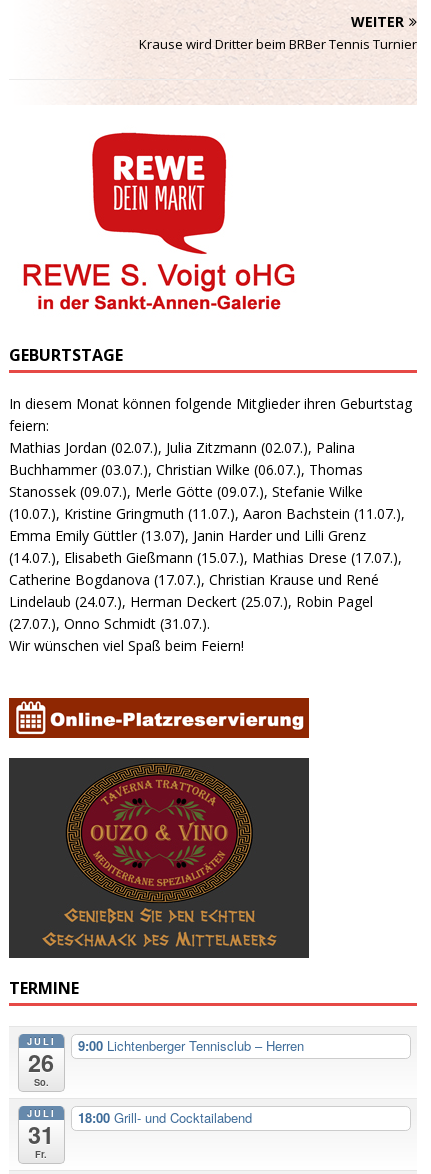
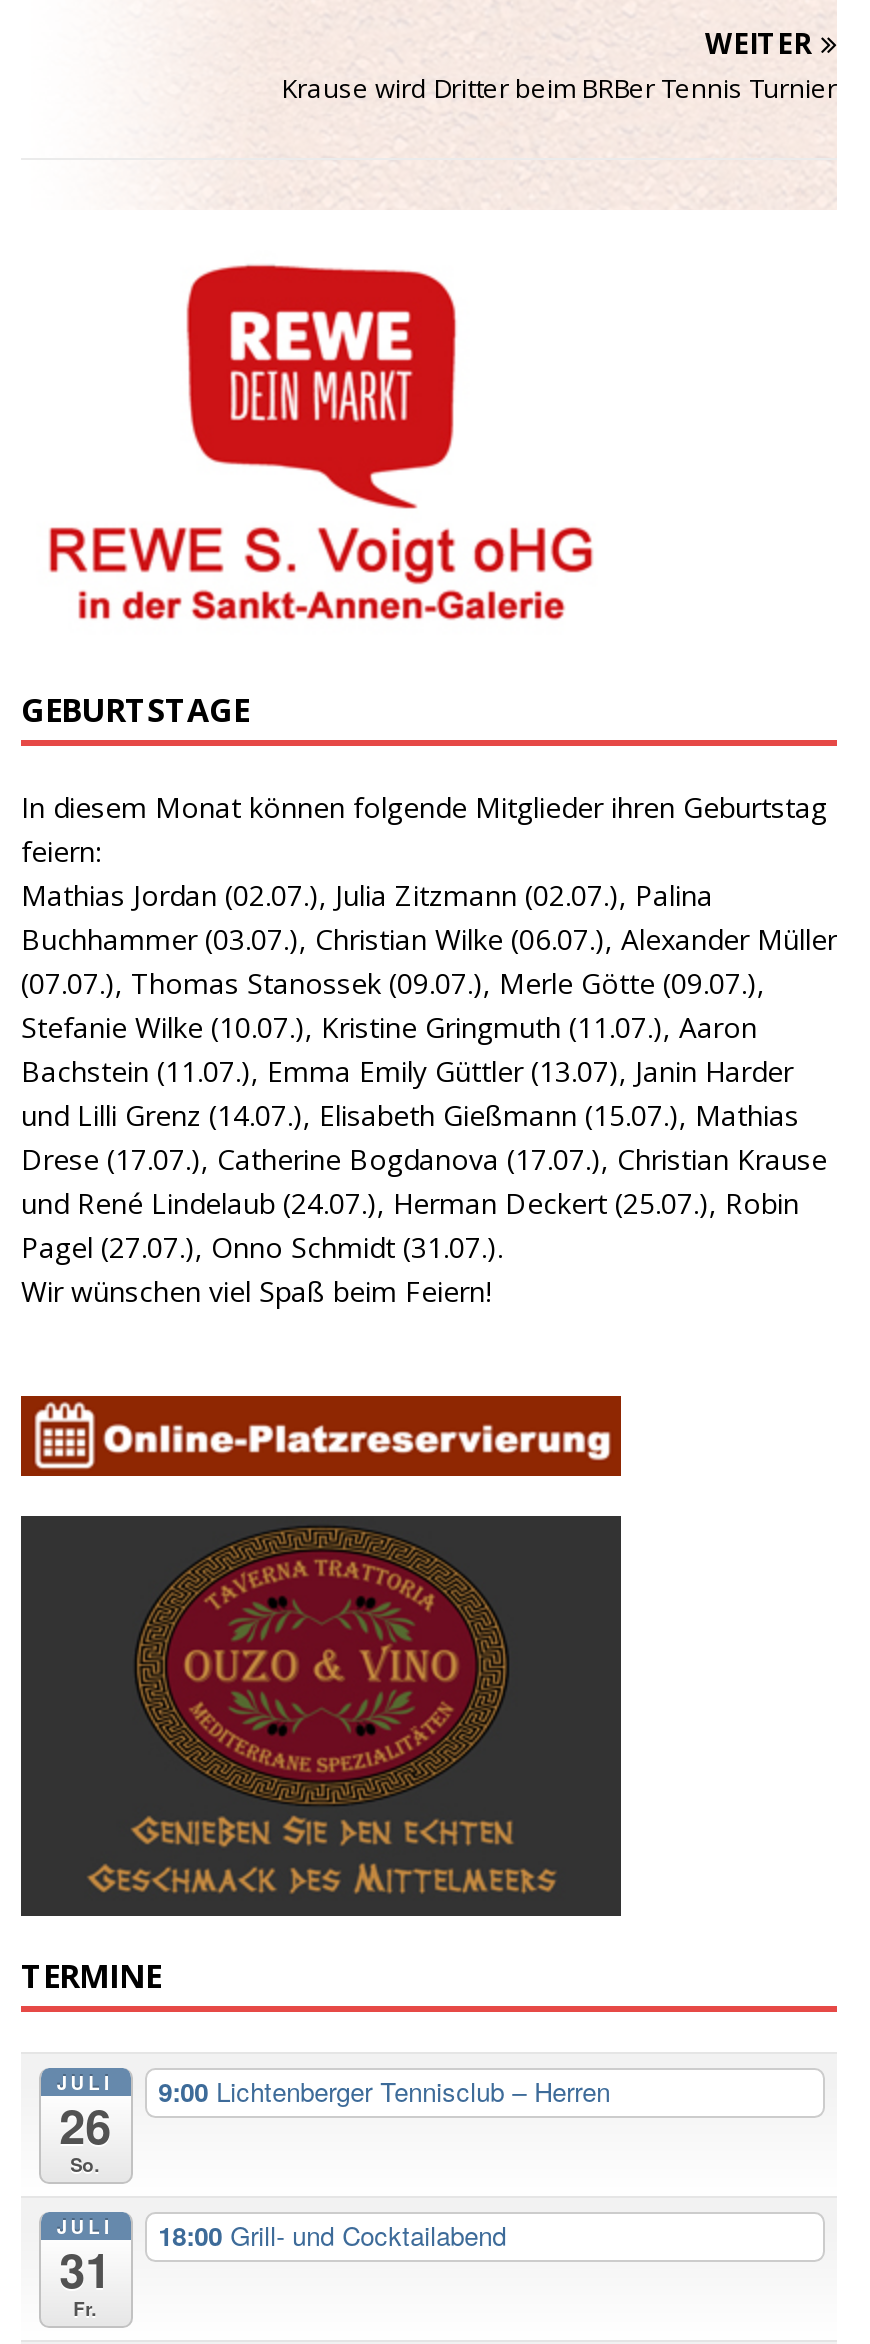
[9,460,405,633] Buchhammer (03.07.), Christian Wilke (06.07.), Thomas | Stanossek (09.07.), Merle Götte (09.07.), Stefanie Wilke | (10.07.), Kristine Gringmuth (11.07.), Aaron Bachstein (11.07.), | Emma Emily Güttler (13.07), Janin Harder und Lilli Grenz | (14.07.), Elisabeth Gießmann (15.07.), Mathias Drese (17.07.), | Catherine Bogdanova (17.07.), Christian Krause und René | Lindelaub (24.07.), Herman Deckert (25.07.), Robin Pagel | (27.07.), Onno Schmidt (31.07.). -> [21,920,837,1266] Buchhammer (03.07.), Christian Wilke (06.07.), Alexander Müller | (07.07.), Thomas Stanossek (09.07.), Merle Götte (09.07.), | Stefanie Wilke (10.07.), Kristine Gringmuth (11.07.), Aaron | Bachstein (11.07.), Emma Emily Güttler (13.07), Janin Harder | und Lilli Grenz (14.07.), Elisabeth Gießmann (15.07.), Mathias | Drese (17.07.), Catherine Bogdanova (17.07.), Christian Krause | und René Lindelaub (24.07.), Herman Deckert (25.07.), Robin | Pagel (27.07.), Onno Schmidt (31.07.).

